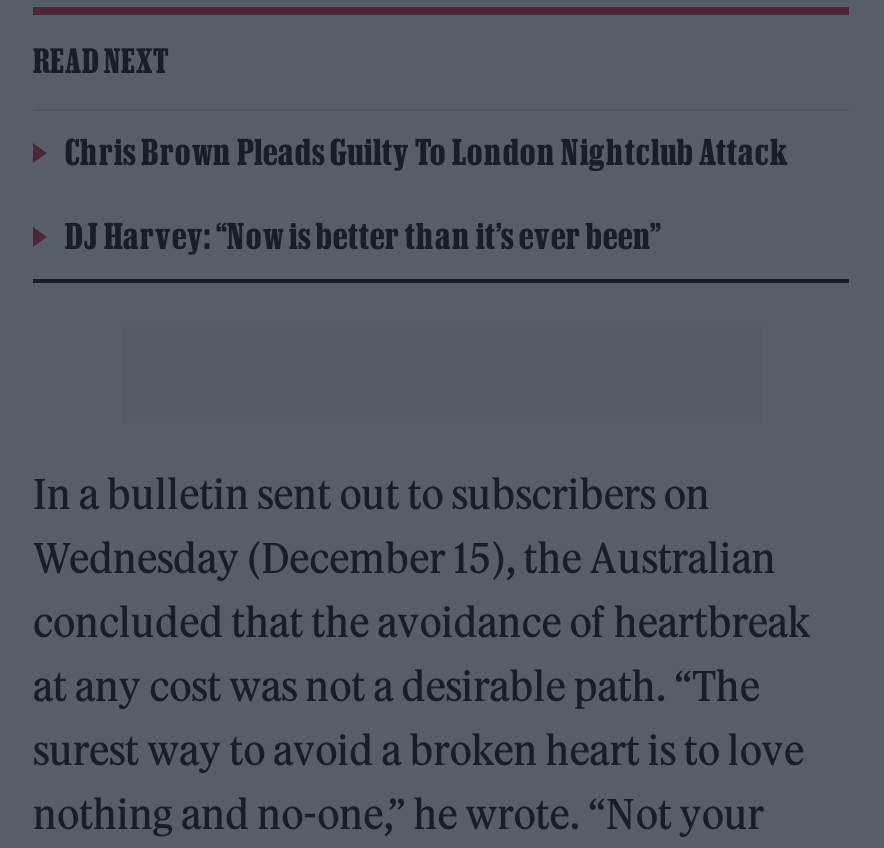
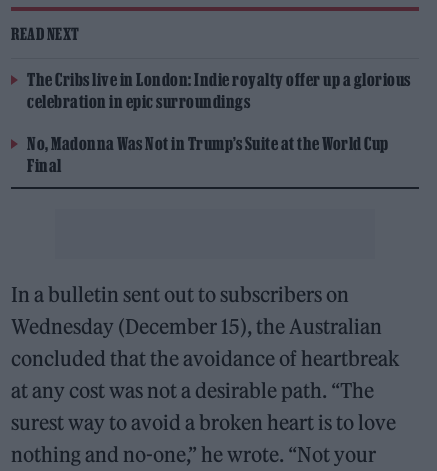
[65,134,789,172] Chris Brown Pleads Guilty To London Nightclub Attack -> [27,70,410,111] The Cribs live in London: Indie royalty offer up a glorious | celebration in epic surroundings
[65,218,661,256] DJ Harvey: “Now is better than it’s ever been” -> [27,134,388,175] No, Madonna Was Not in Trump’s Suite at the World Cup | Final

